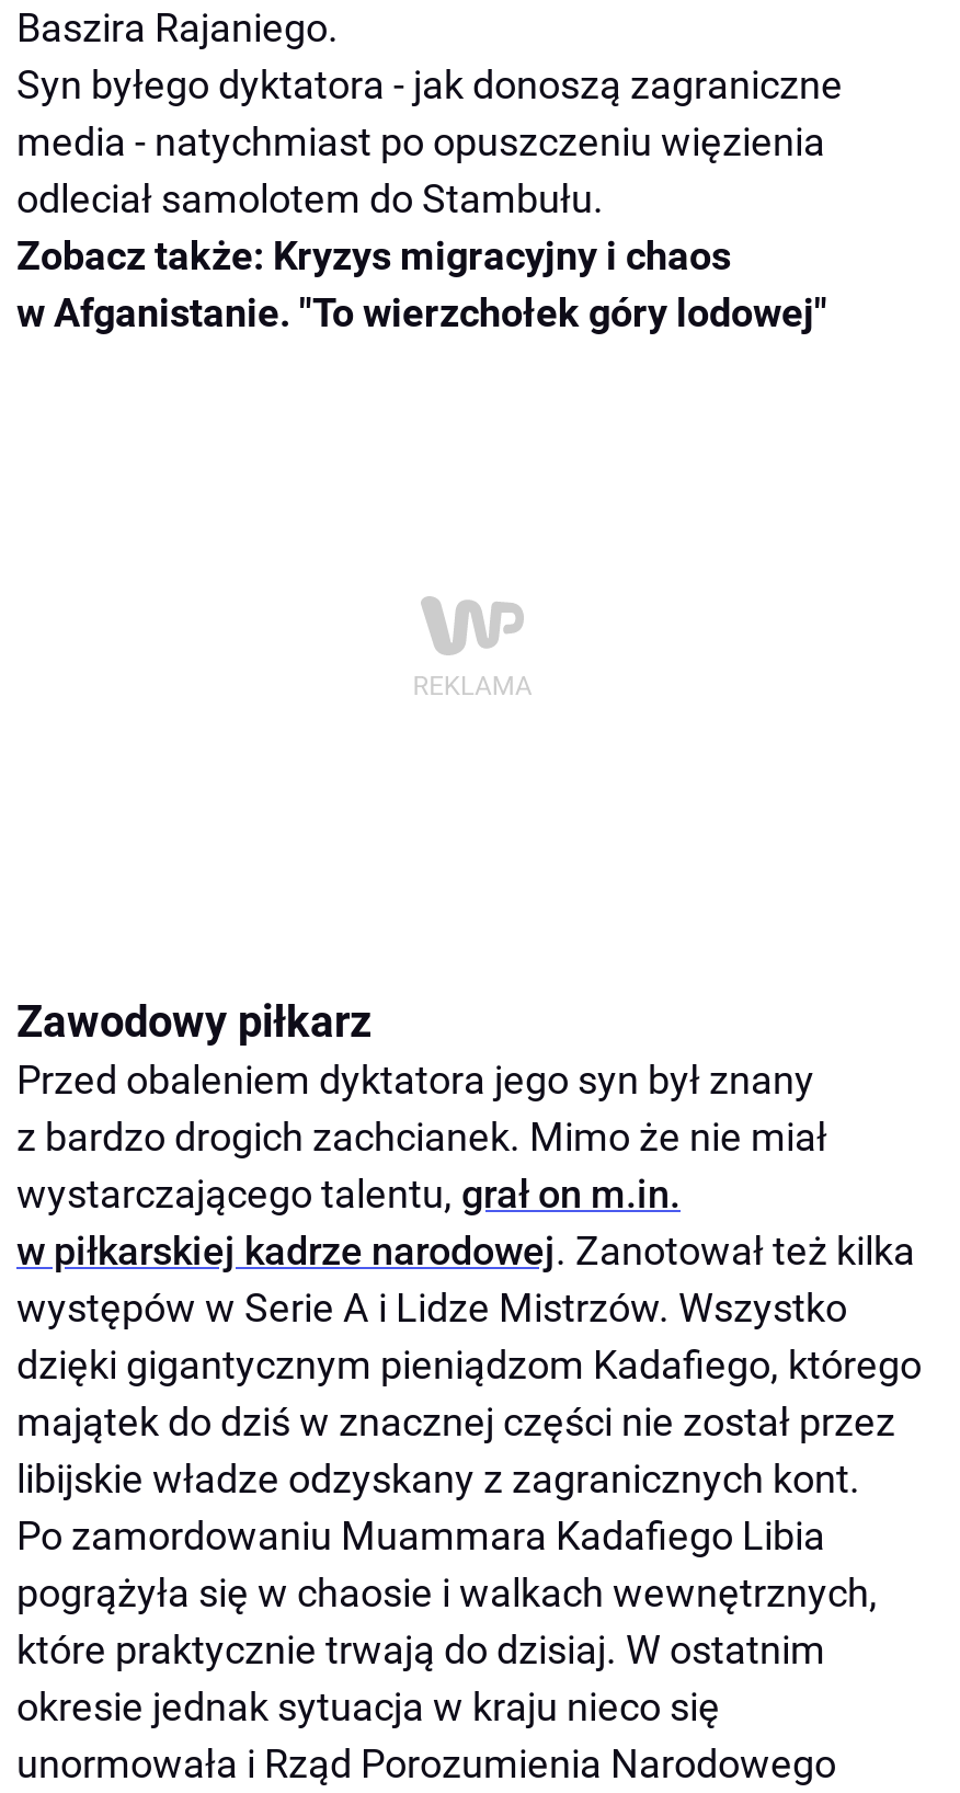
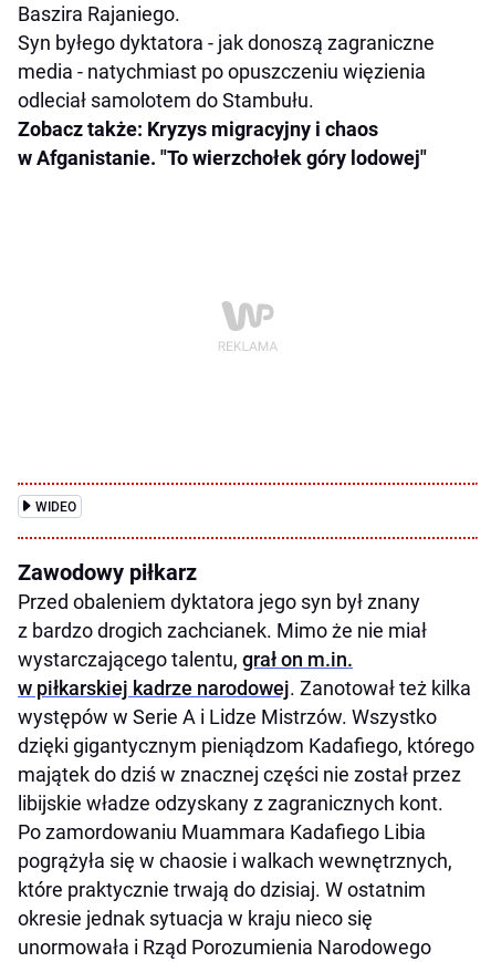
none -> [35,499,76,514] WIDEO

